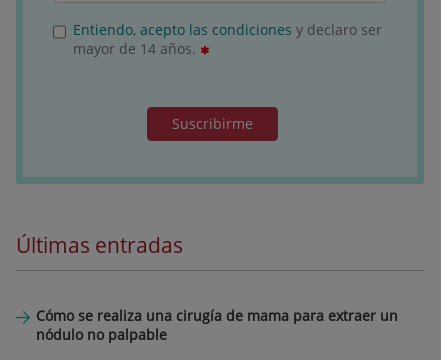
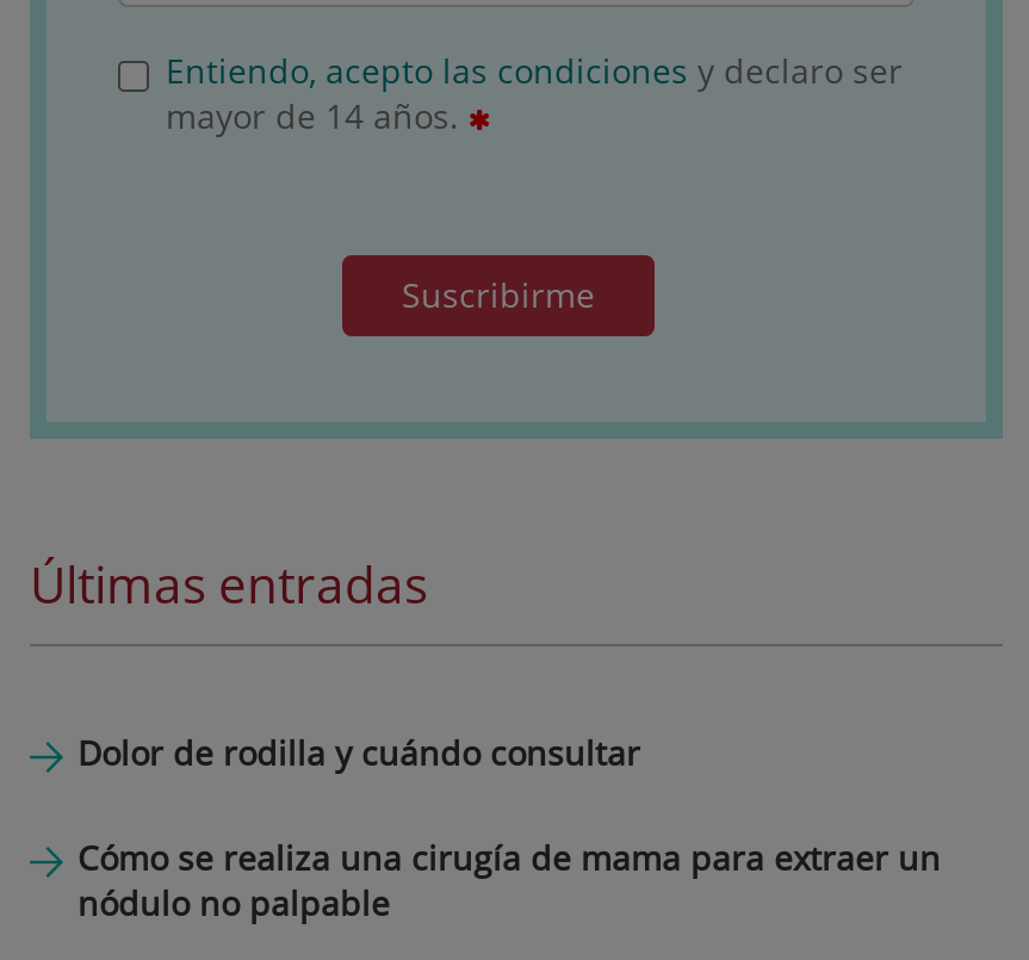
none -> [78,729,640,775] Dolor de rodilla y cuándo consultar

